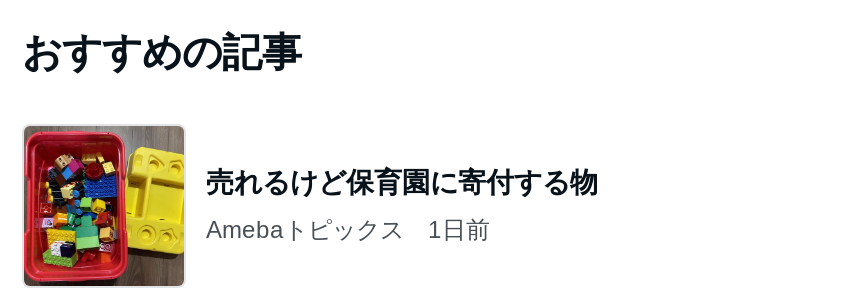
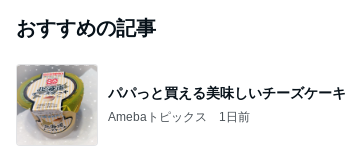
[22,126,598,288] [image] | 売れるけど保育園に寄付する物 -> [16,65,346,145] [image] | パパっと買える美味しいチーズケーキ

